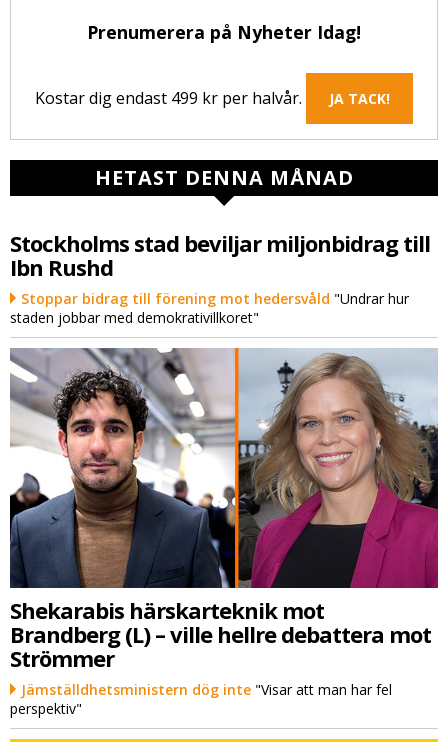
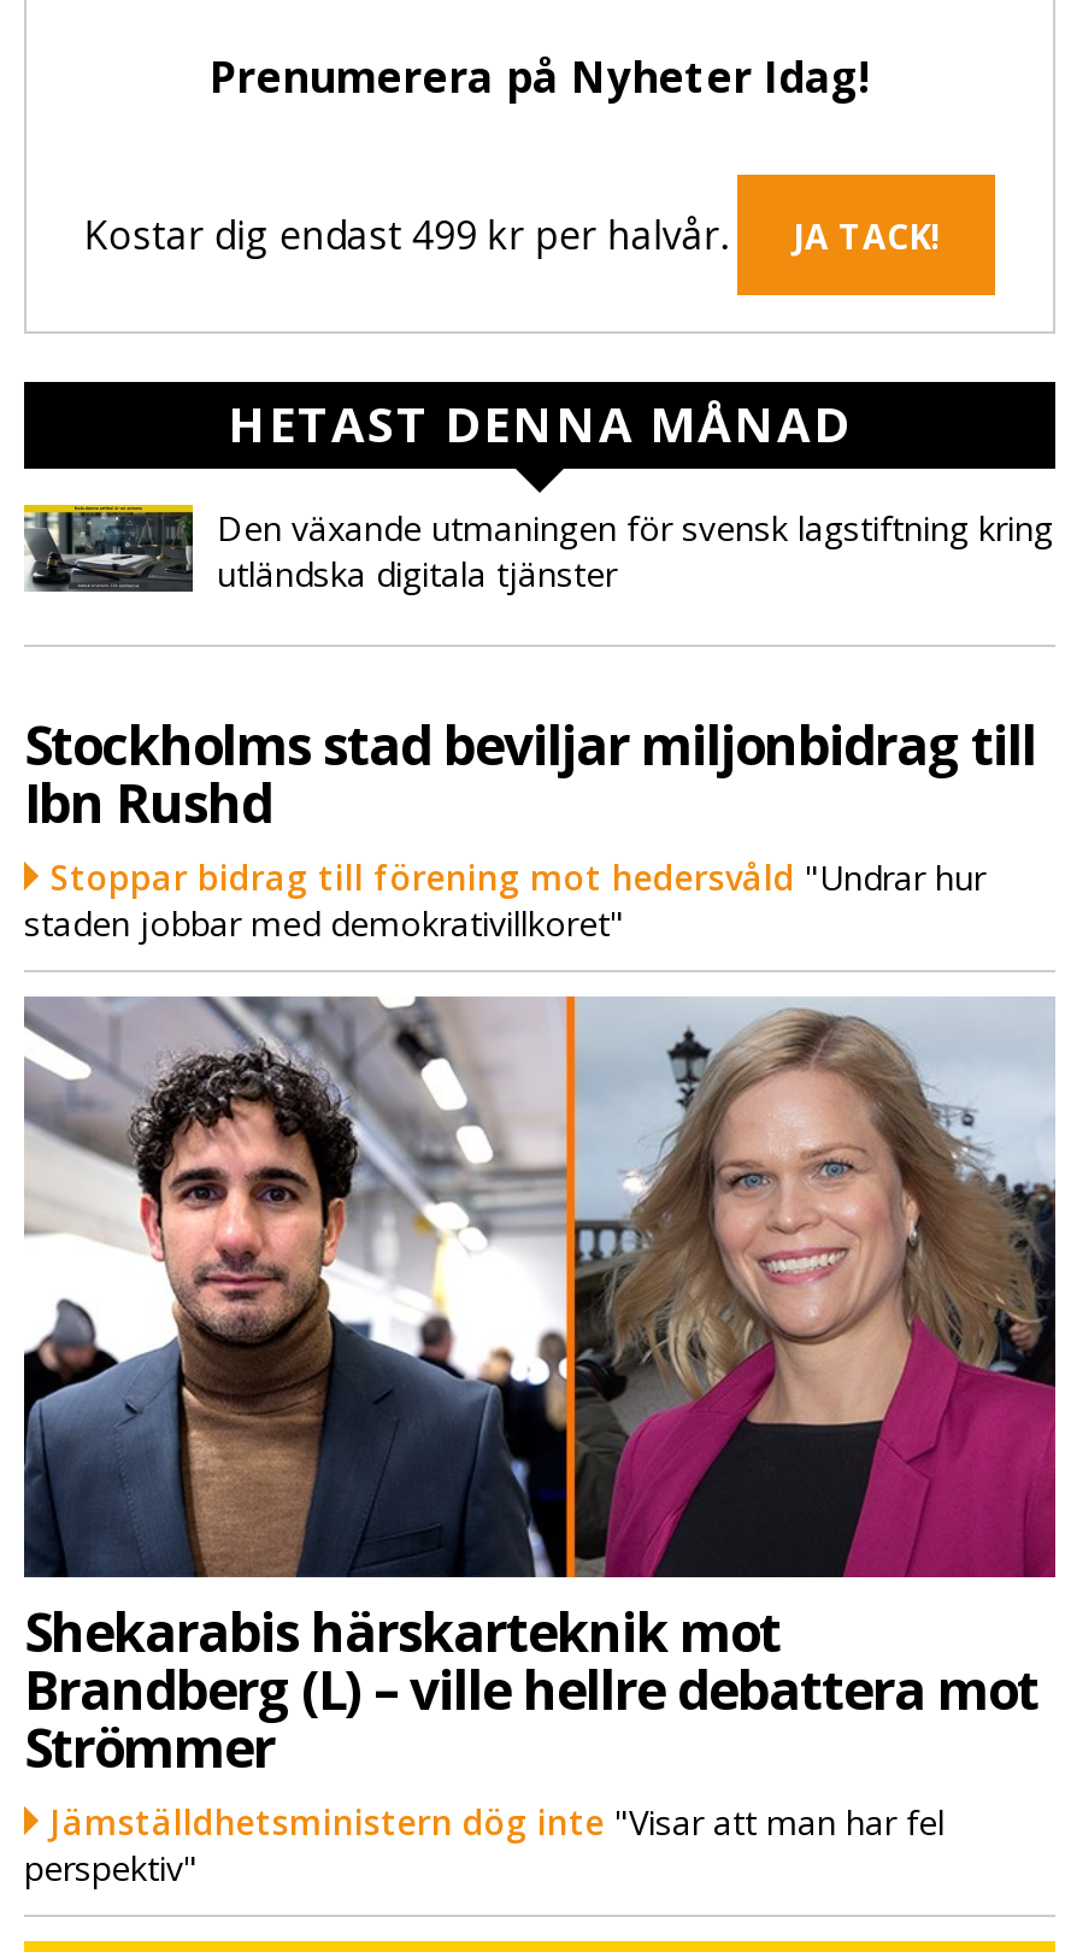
none -> [22,502,1053,598] [image] | Den växande utmaningen för svensk lagstiftning kring | utländska digitala tjänster

